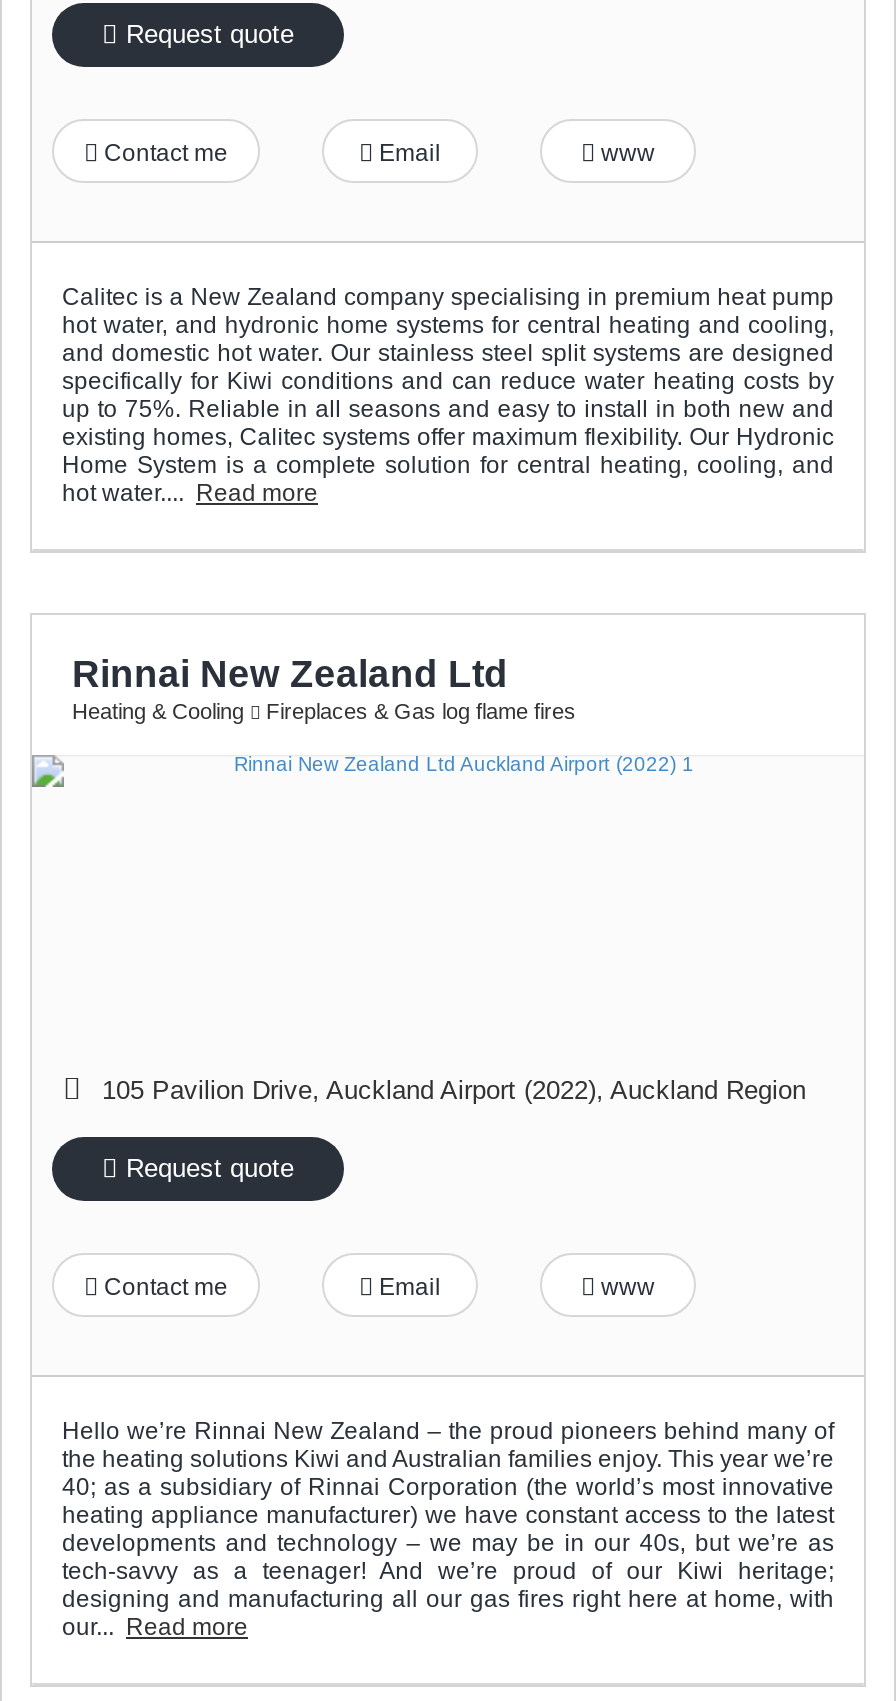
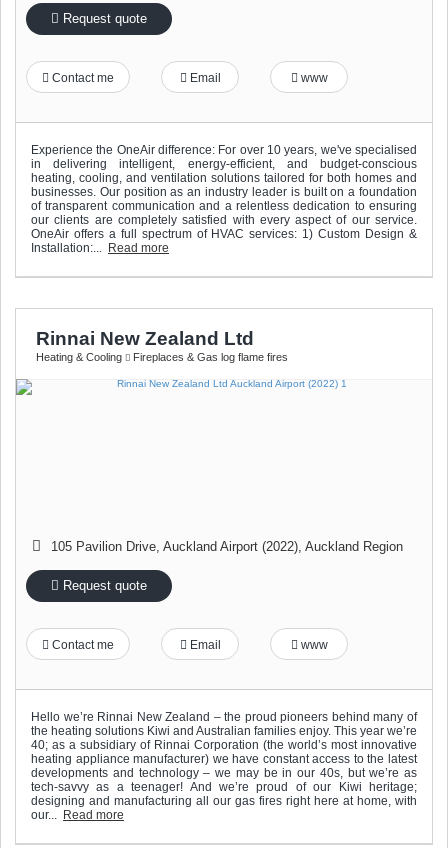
[62,283,834,507] Calitec is a New Zealand company specialising in premium heat pump | hot water, and hydronic home systems for central heating and cooling, | and domestic hot water. Our stainless steel split systems are designed | specifically for Kiwi conditions and can reduce water heating costs by | up to 75%. Reliable in all seasons and easy to install in both new and | existing homes, Calitec systems offer maximum flexibility. Our Hydronic | Home System is a complete solution for central heating, cooling, and | hot water.... Read more -> [31,143,417,255] Experience the OneAir difference: For over 10 years, we've specialised | in delivering intelligent, energy-efficient, and budget-conscious | heating, cooling, and ventilation solutions tailored for both homes and | businesses. Our position as an industry leader is built on a foundation | of transparent communication and a relentless dedication to ensuring | our clients are completely satisfied with every aspect of our service. | OneAir offers a full spectrum of HVAC services: 1) Custom Design & | Installation:... Read more

